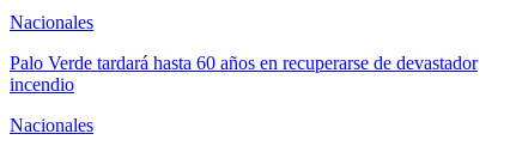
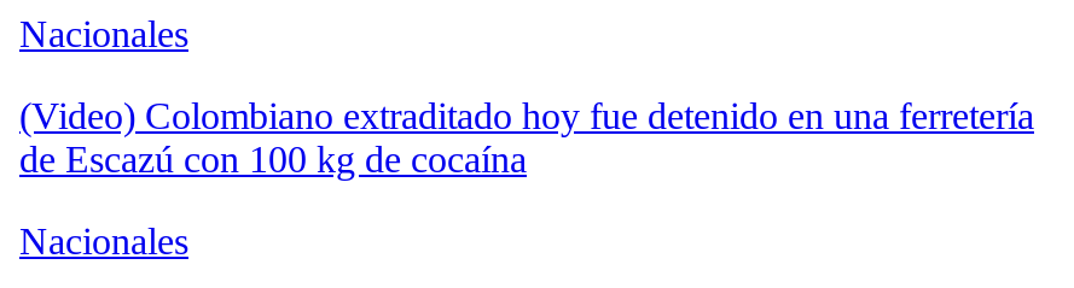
[10,53,478,95] Palo Verde tardará hasta 60 años en recuperarse de devastador | incendio -> [19,95,1034,180] (Video) Colombiano extraditado hoy fue detenido en una ferretería | de Escazú con 100 kg de cocaína

